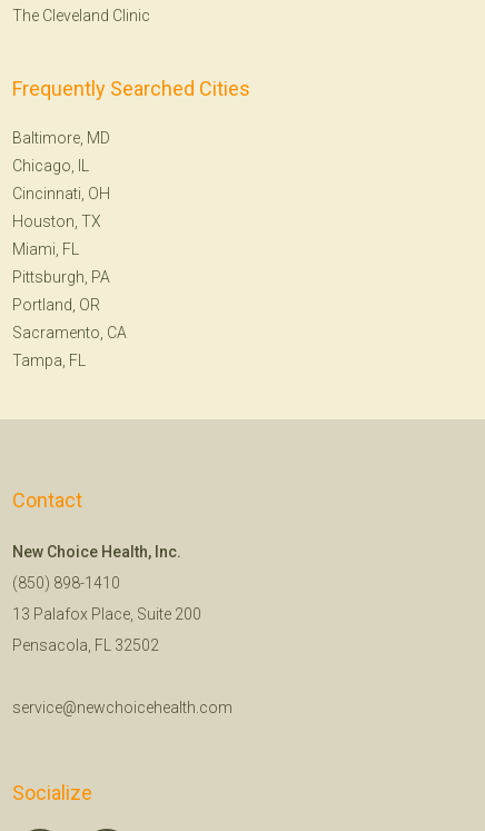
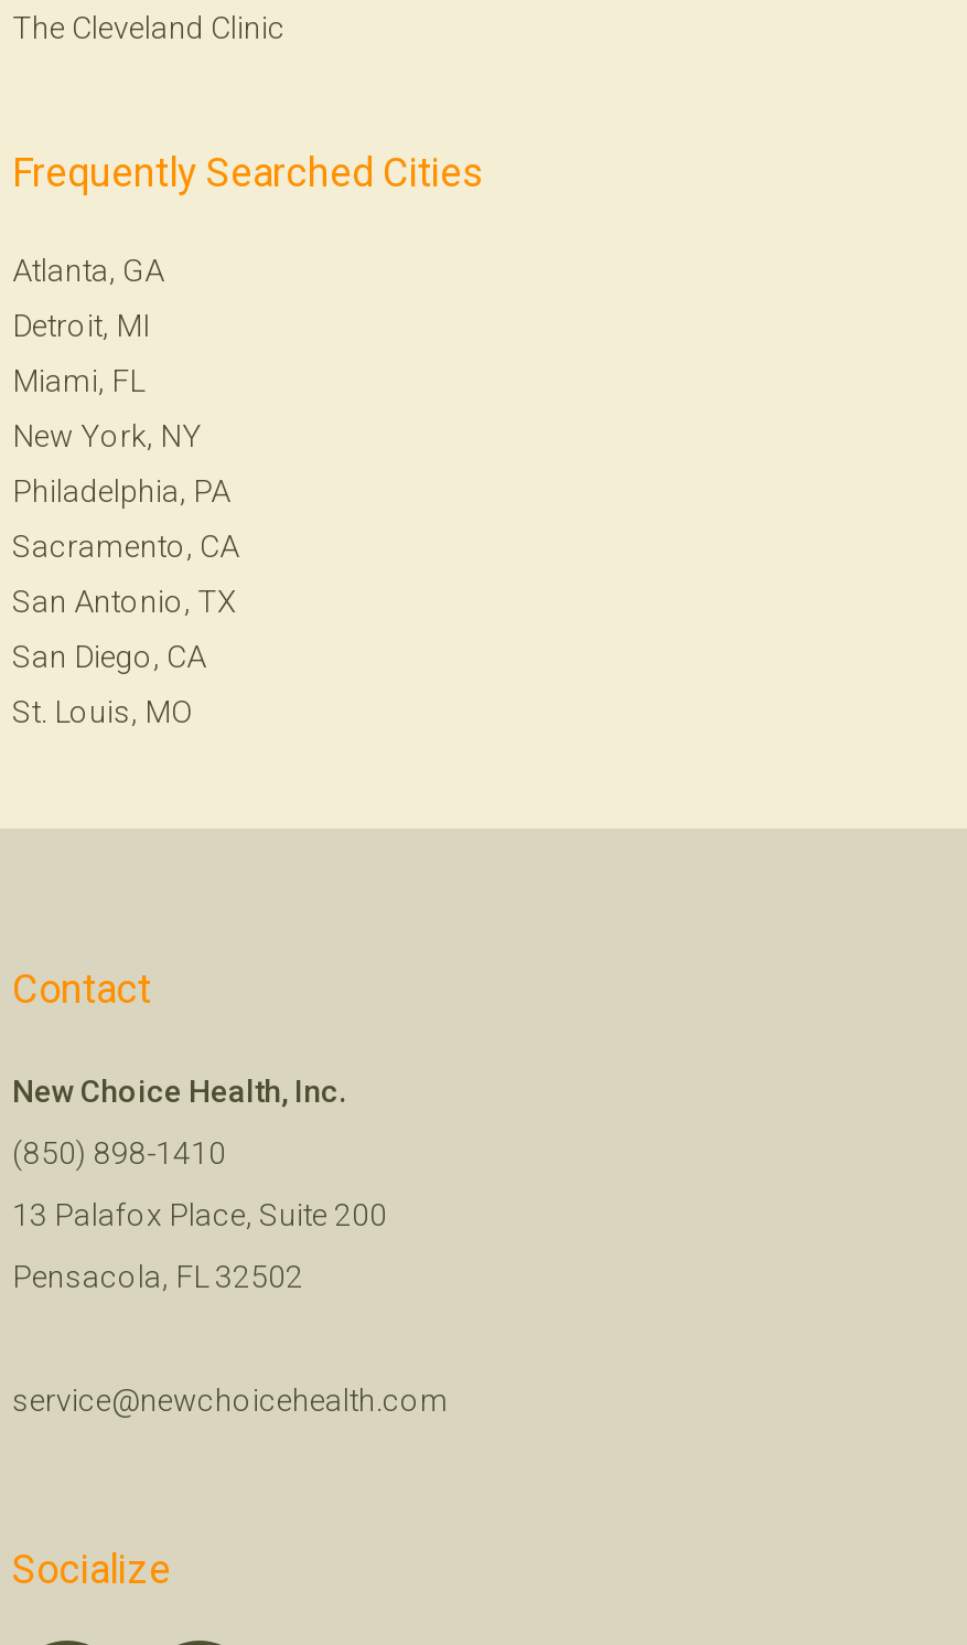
[12,129,110,230] Baltimore, MD | Chicago, IL | Cincinnati, OH | Houston, TX -> [12,252,164,343] Atlanta, GA | Detroit, MI
moved [12,240,79,258] -> [12,363,144,398]: Miami, FL
[12,268,110,286] Pittsburgh, PA -> [12,418,202,453] New York, NY
[12,296,100,313] Portland, OR -> [12,473,230,508] Philadelphia, PA
moved [12,324,127,341] -> [12,528,239,563]: Sacramento, CA
[12,351,86,369] Tampa, FL -> [12,583,237,729] San Antonio, TX | San Diego, CA | St. Louis, MO

